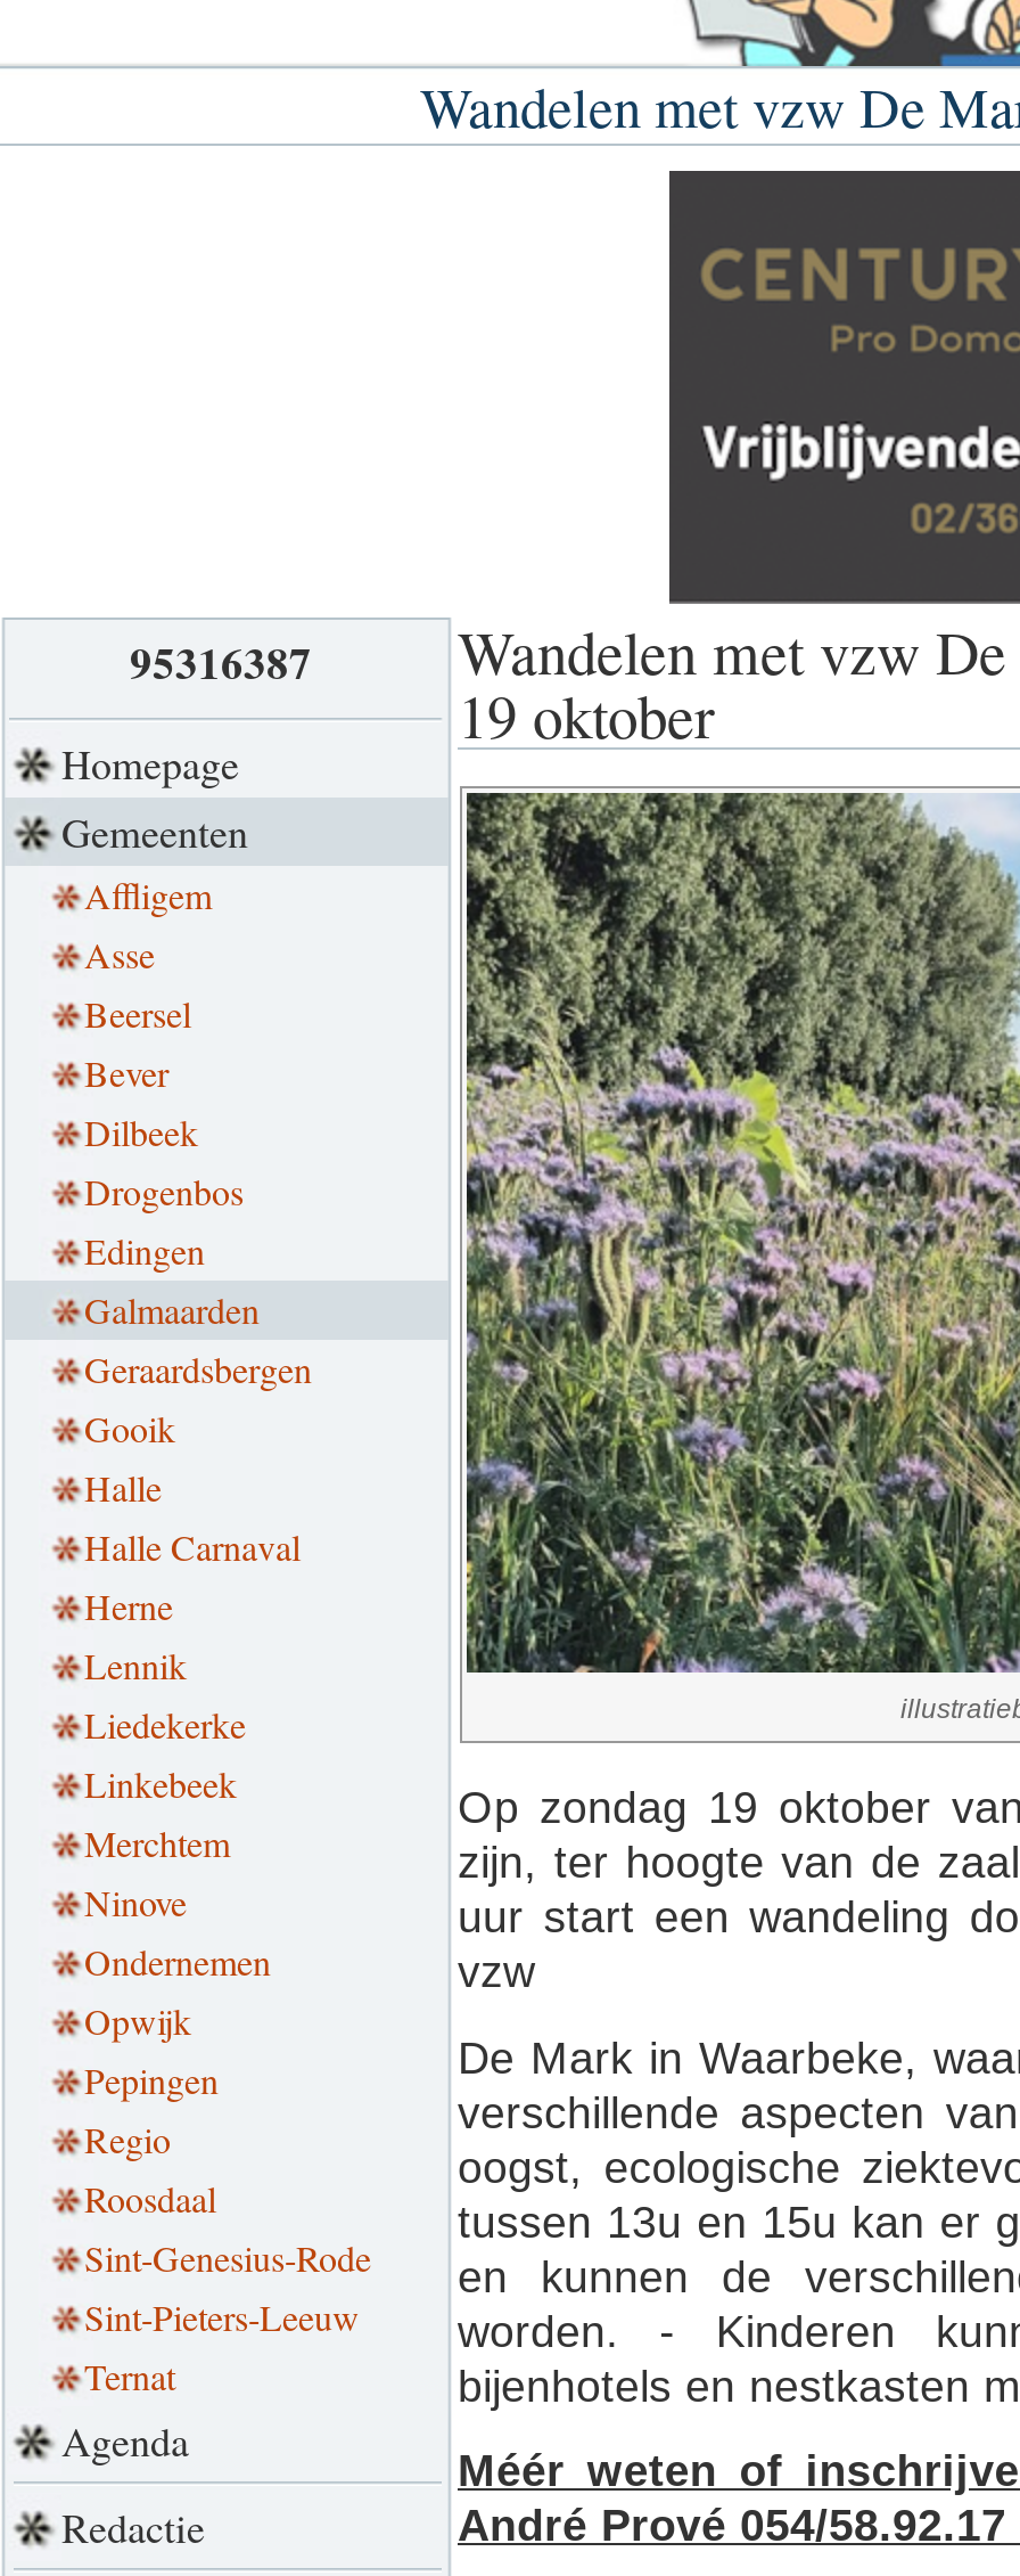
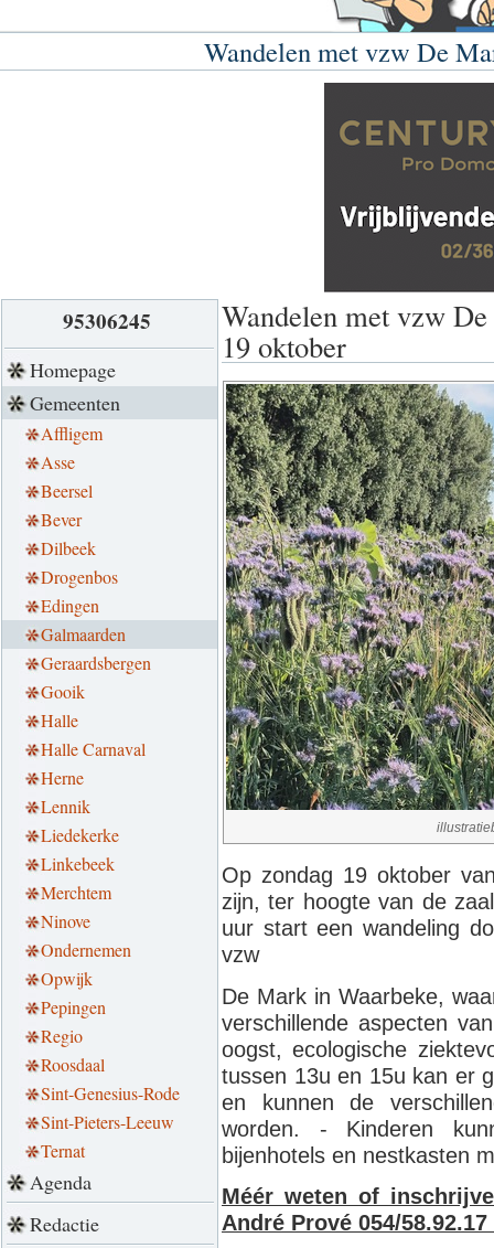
[130,631,312,693] 95316387 -> [63,306,151,335] 95306245

